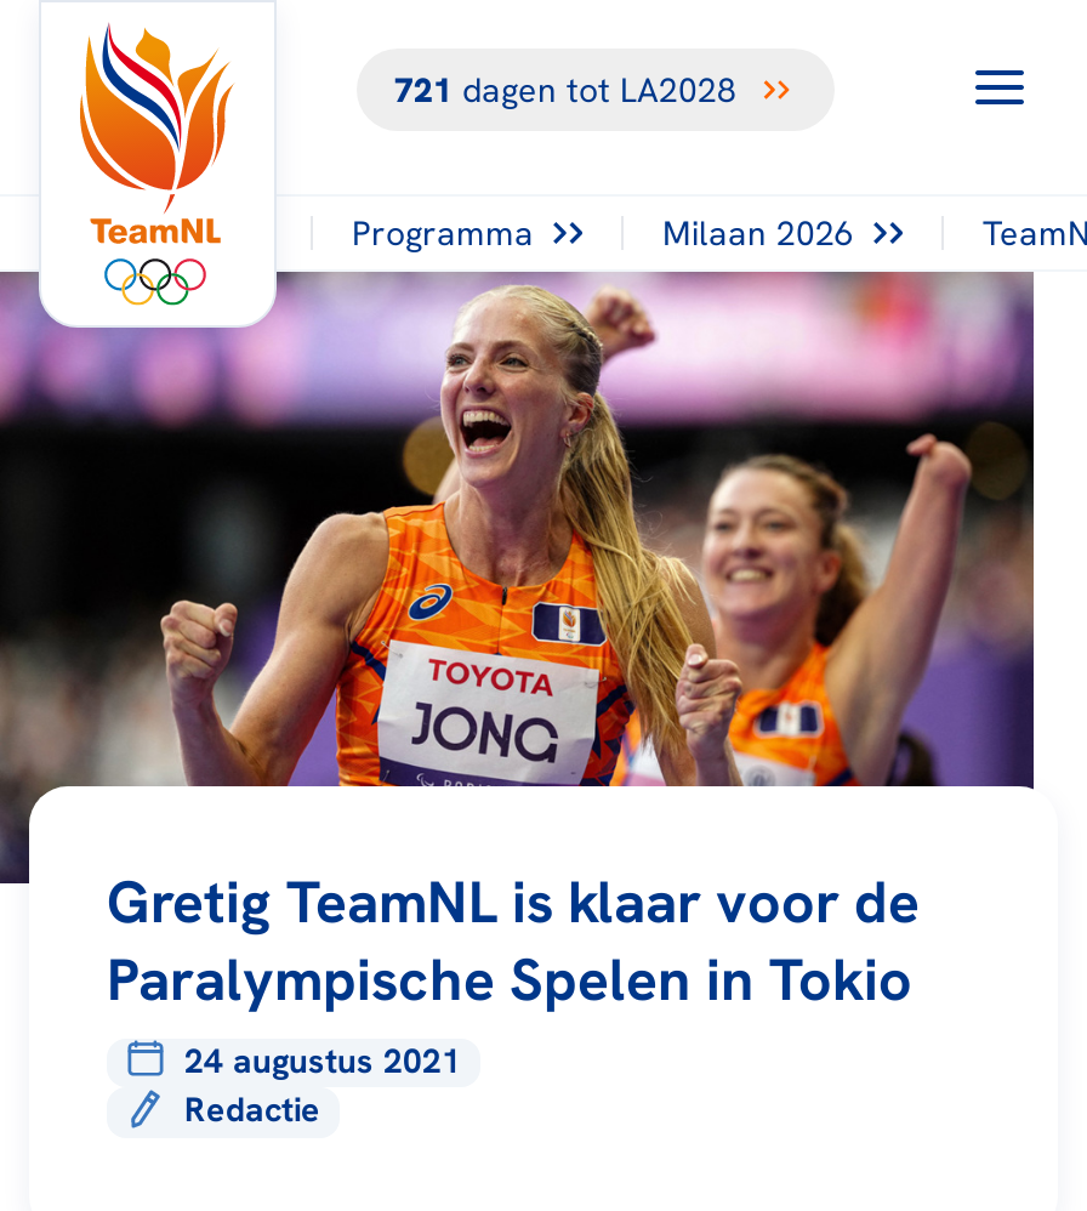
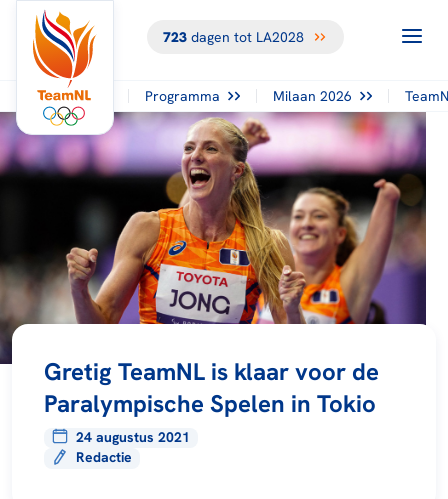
[394,68,736,112] 721 dagen tot LA2028 -> [162,28,303,46] 723 dagen tot LA2028

